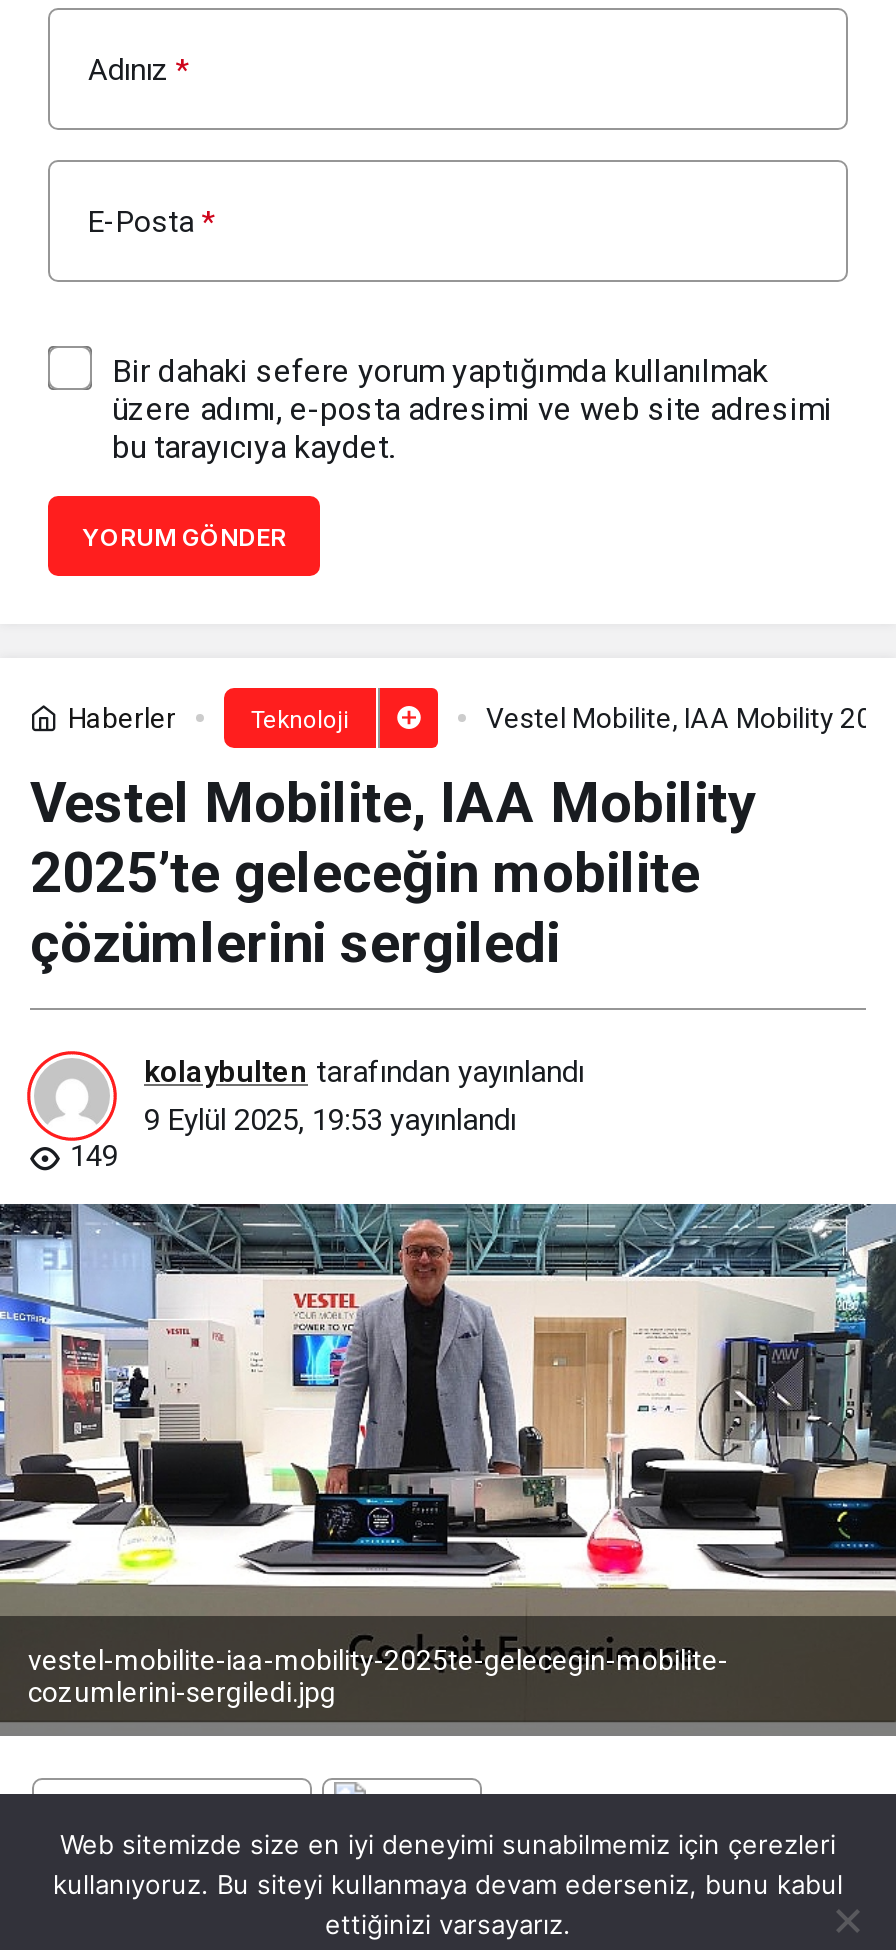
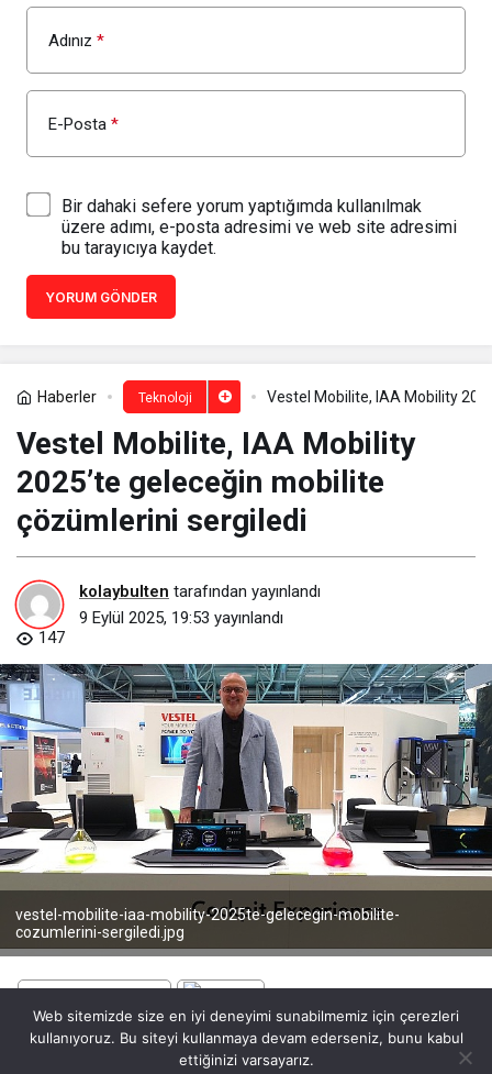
[70,1139,118,1175] 149 -> [38,628,65,648] 147

